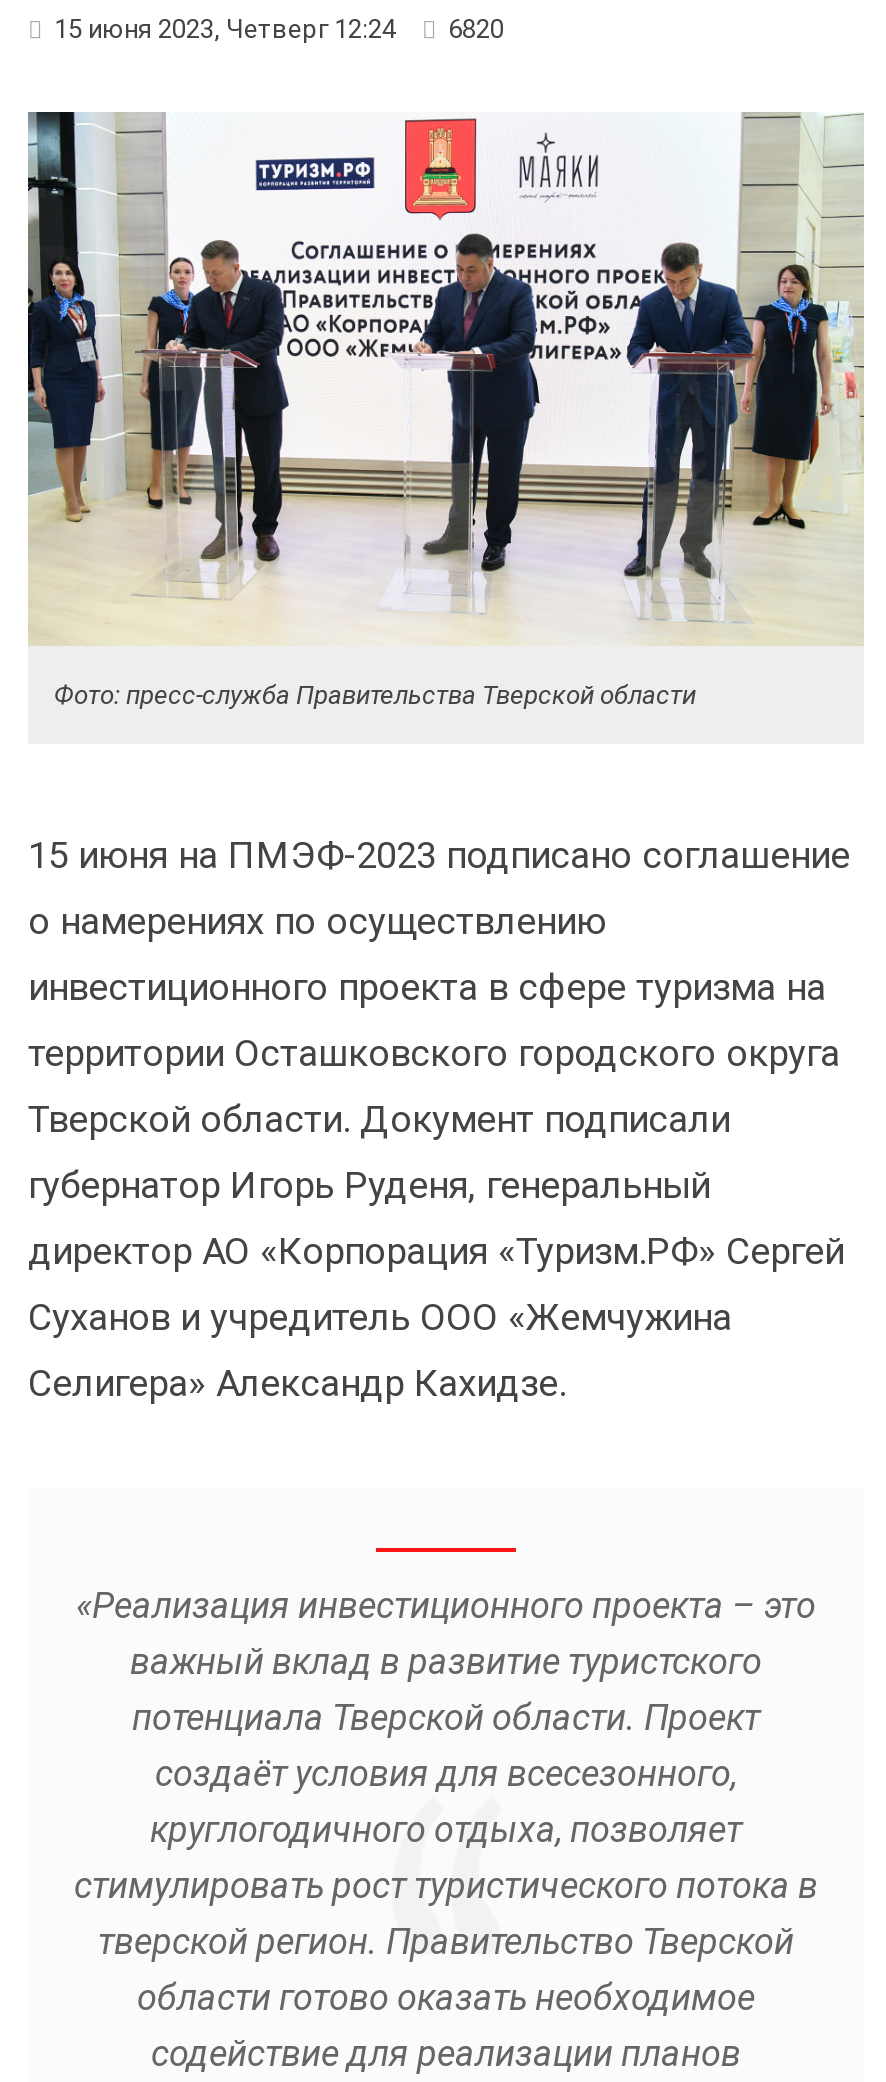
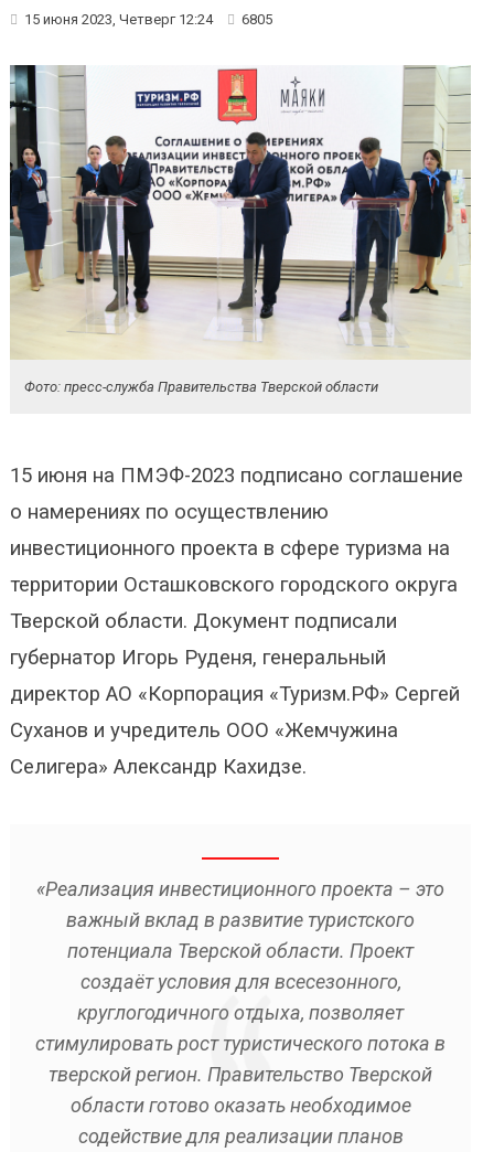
[54,13,504,43] 15 июня 2023, Четверг 12:24 6820 -> [24,10,272,27] 15 июня 2023, Четверг 12:24 6805

